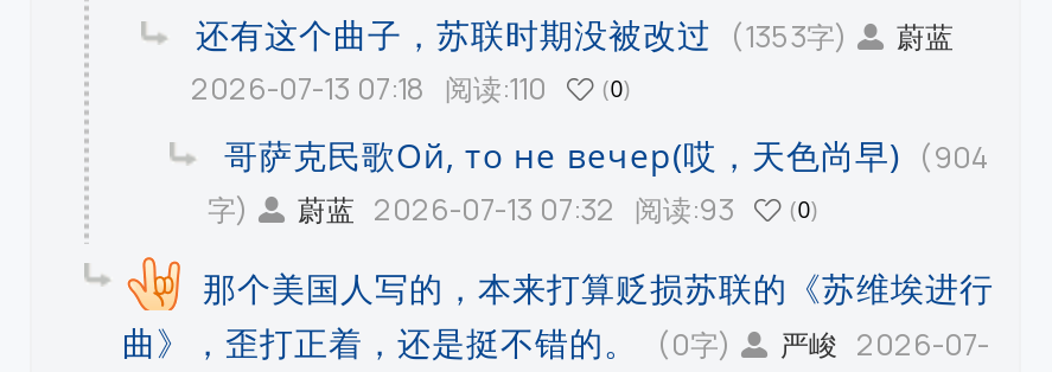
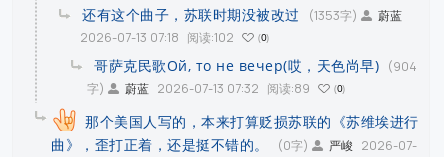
[191,69,623,109] 2026-07-13 07:18 阅读:110 0 -> [80,29,266,46] 2026-07-13 07:18 阅读:102 0
[208,190,811,230] 字) 蔚蓝 2026-07-13 07:32 阅读:93 0 -> [87,80,342,97] 字) 蔚蓝 2026-07-13 07:32 阅读:89 0

